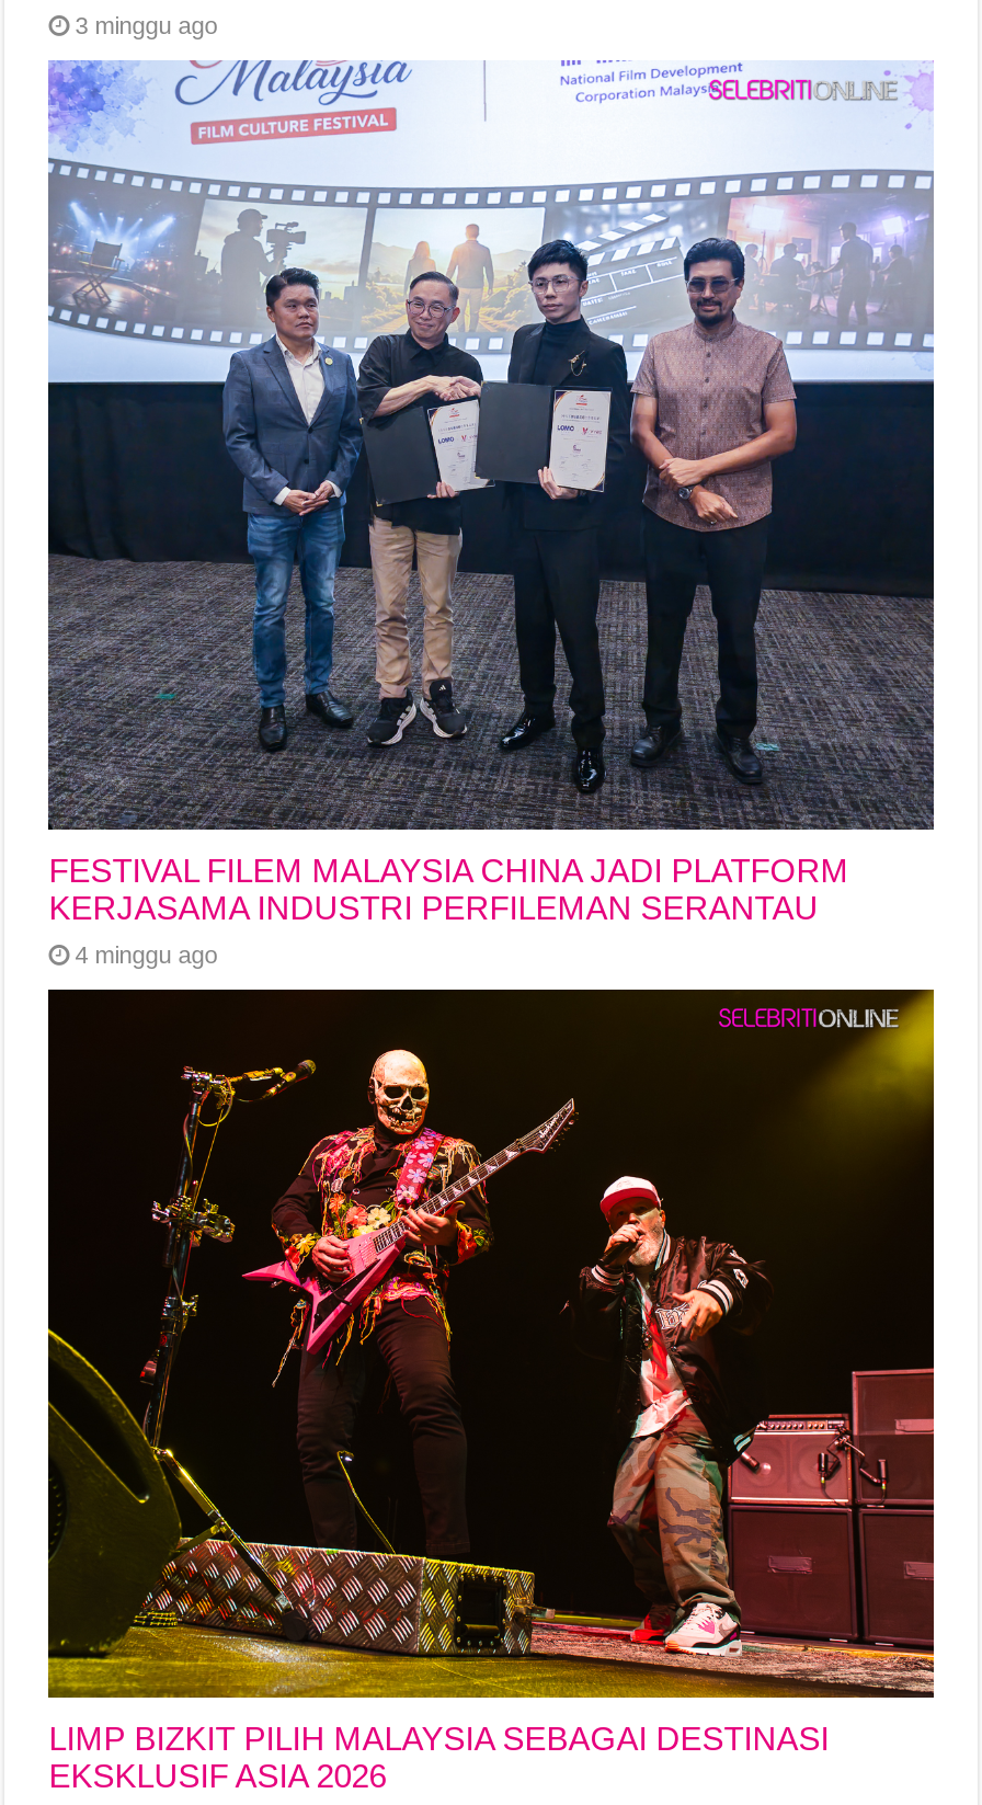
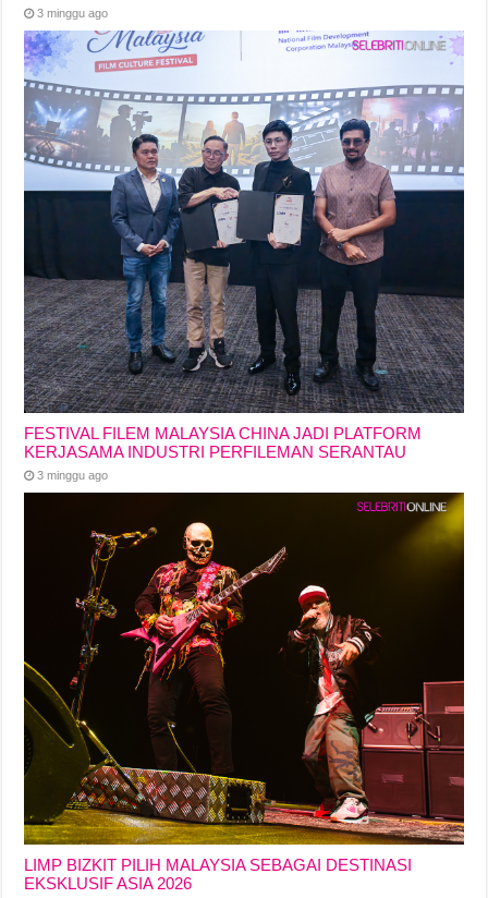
[75,943,217,969] 4 minggu ago -> [37,469,108,482] 3 minggu ago

